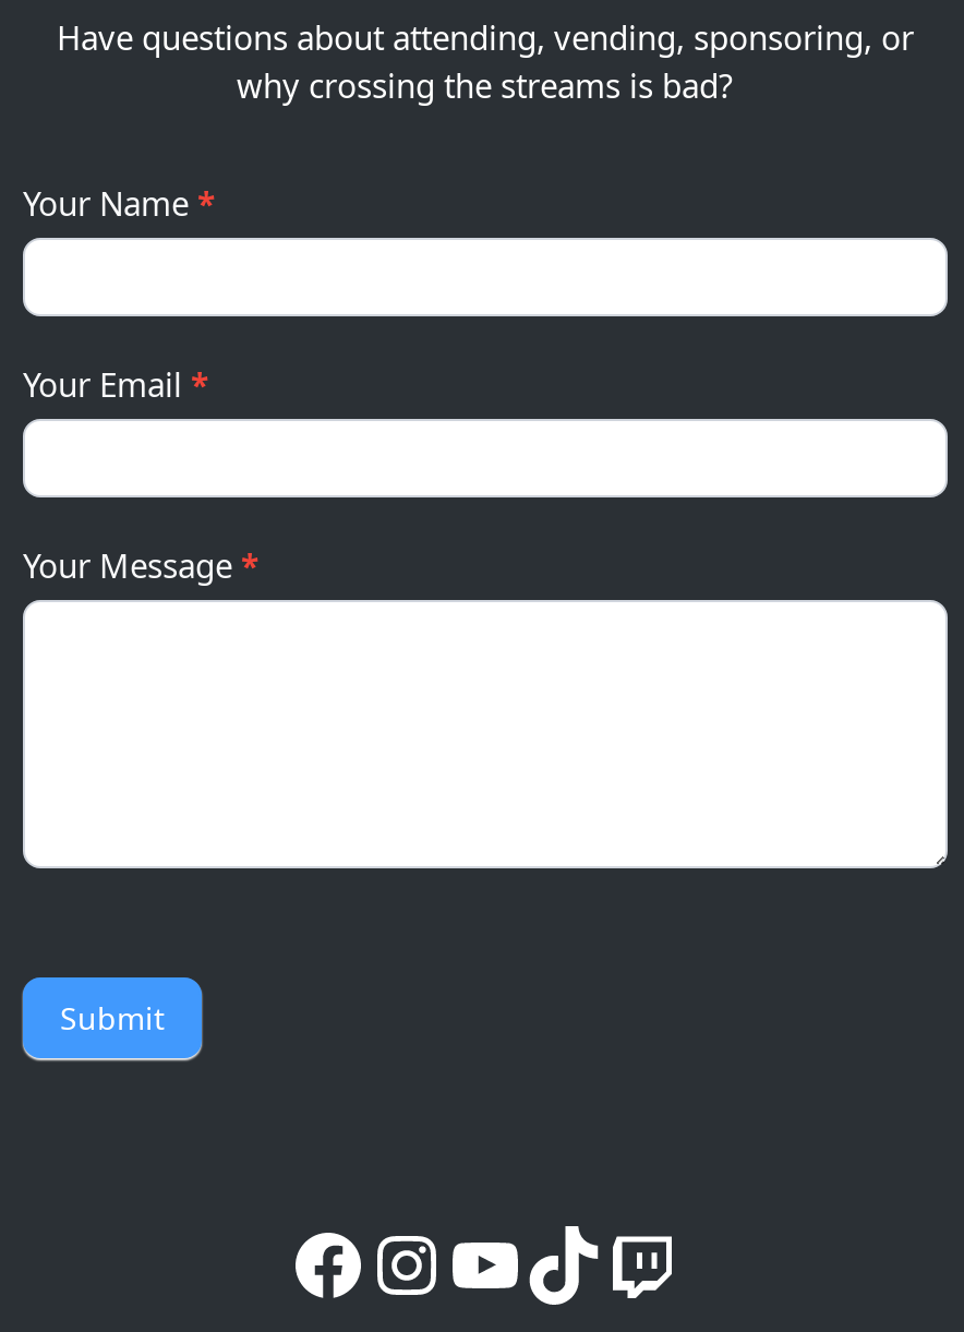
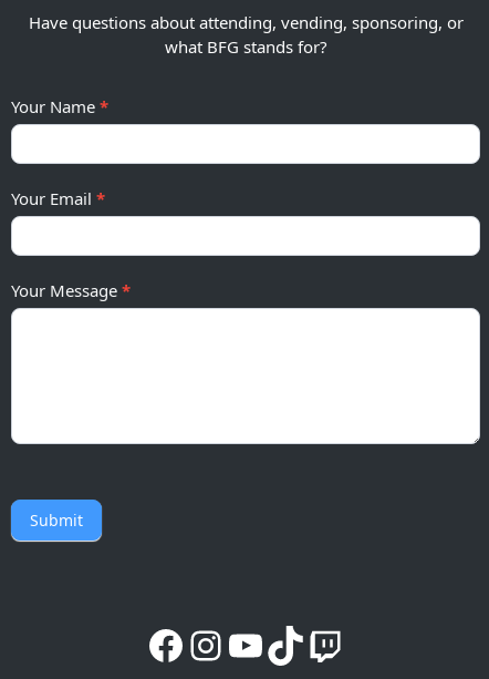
[237,64,734,108] why crossing the streams is bad? -> [164,35,327,58] what BFG stands for?

